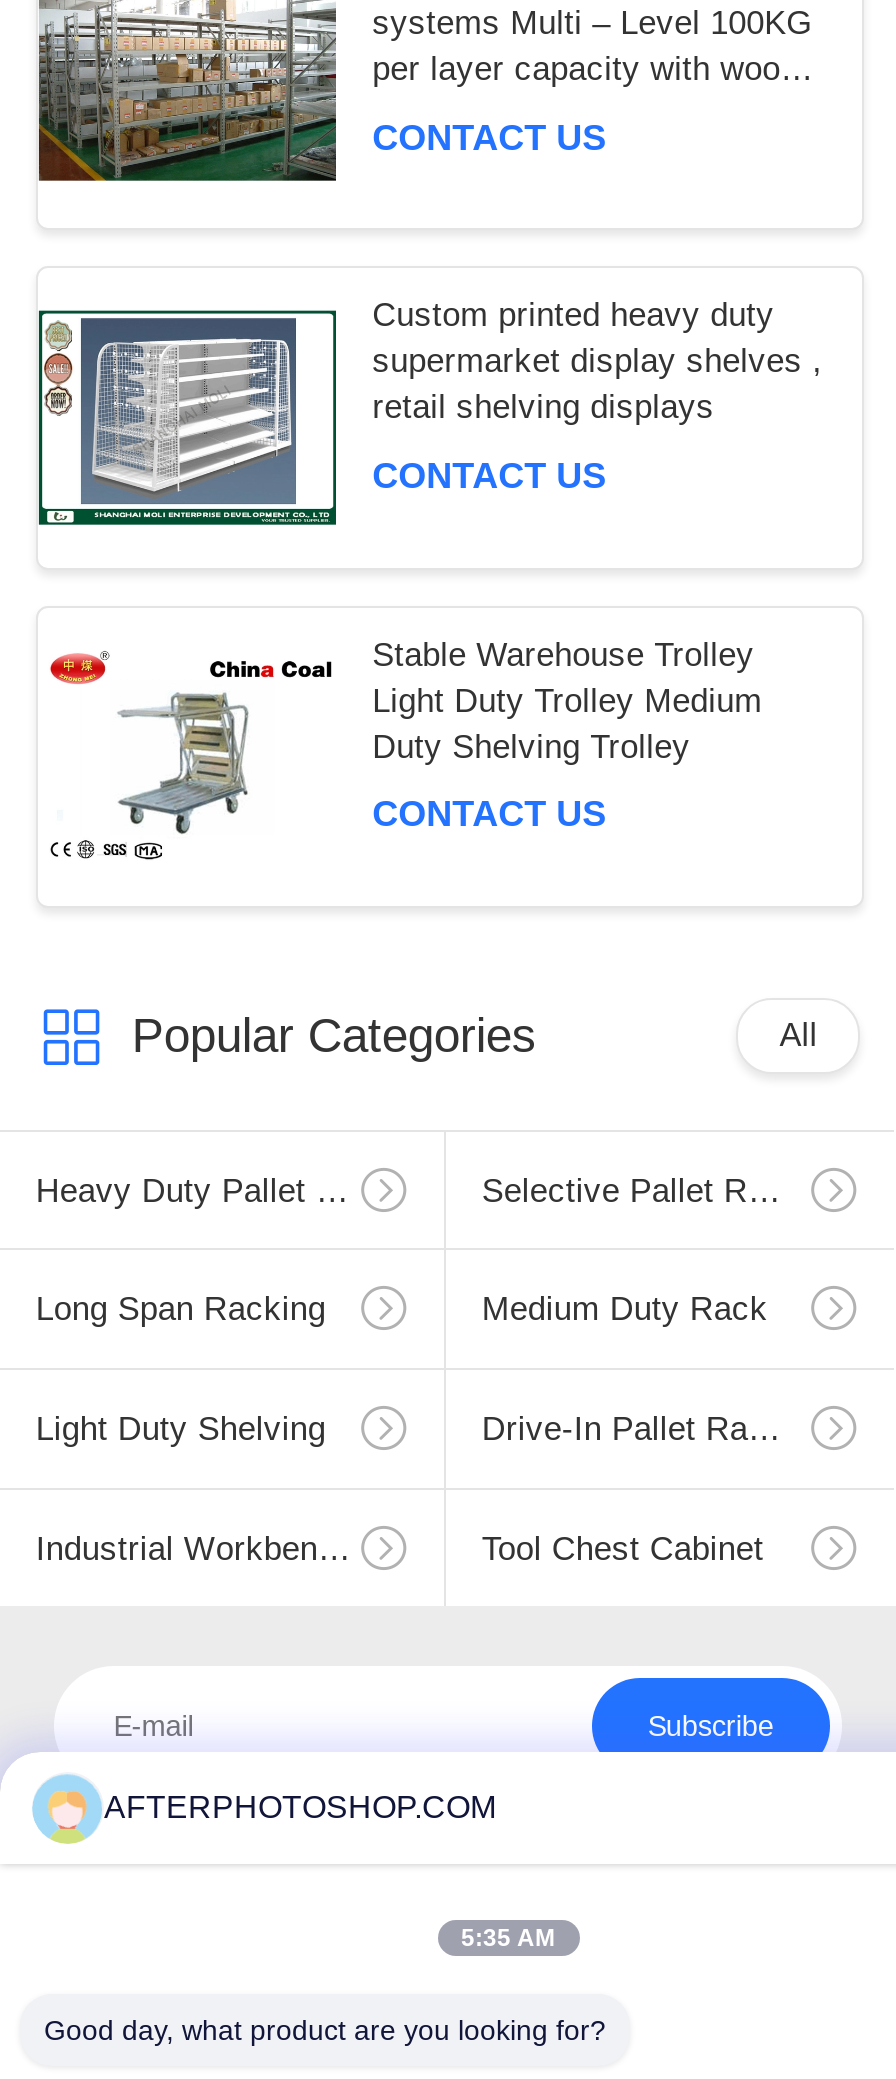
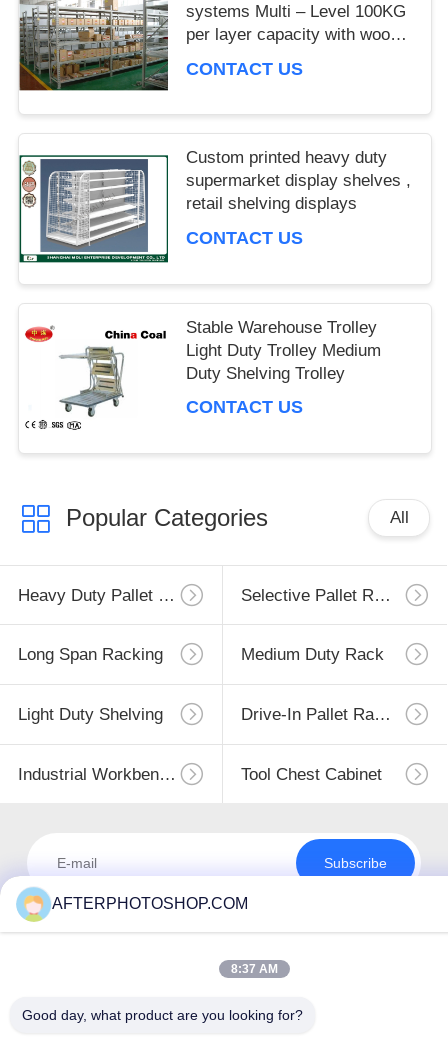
[461,1924,555,1952] 5:35 AM -> [230,962,277,976] 8:37 AM

